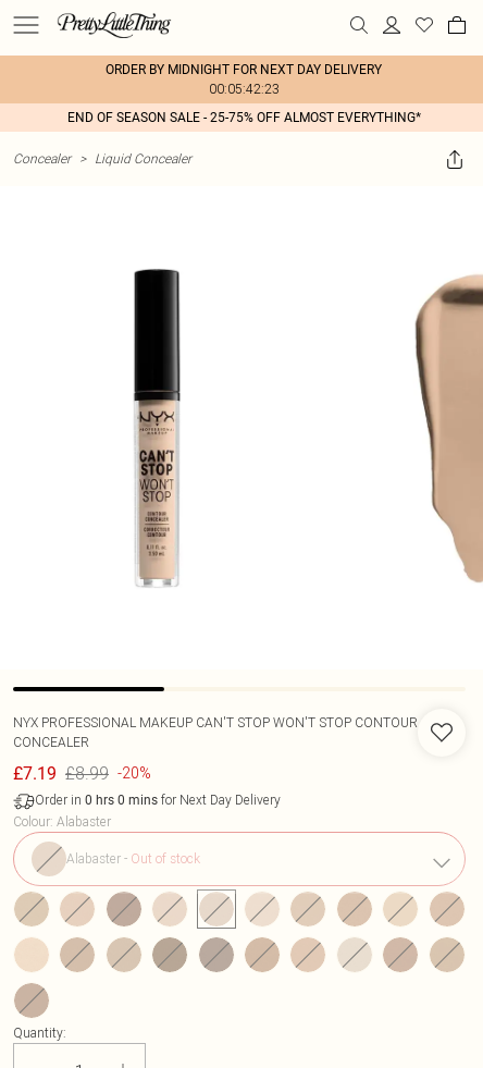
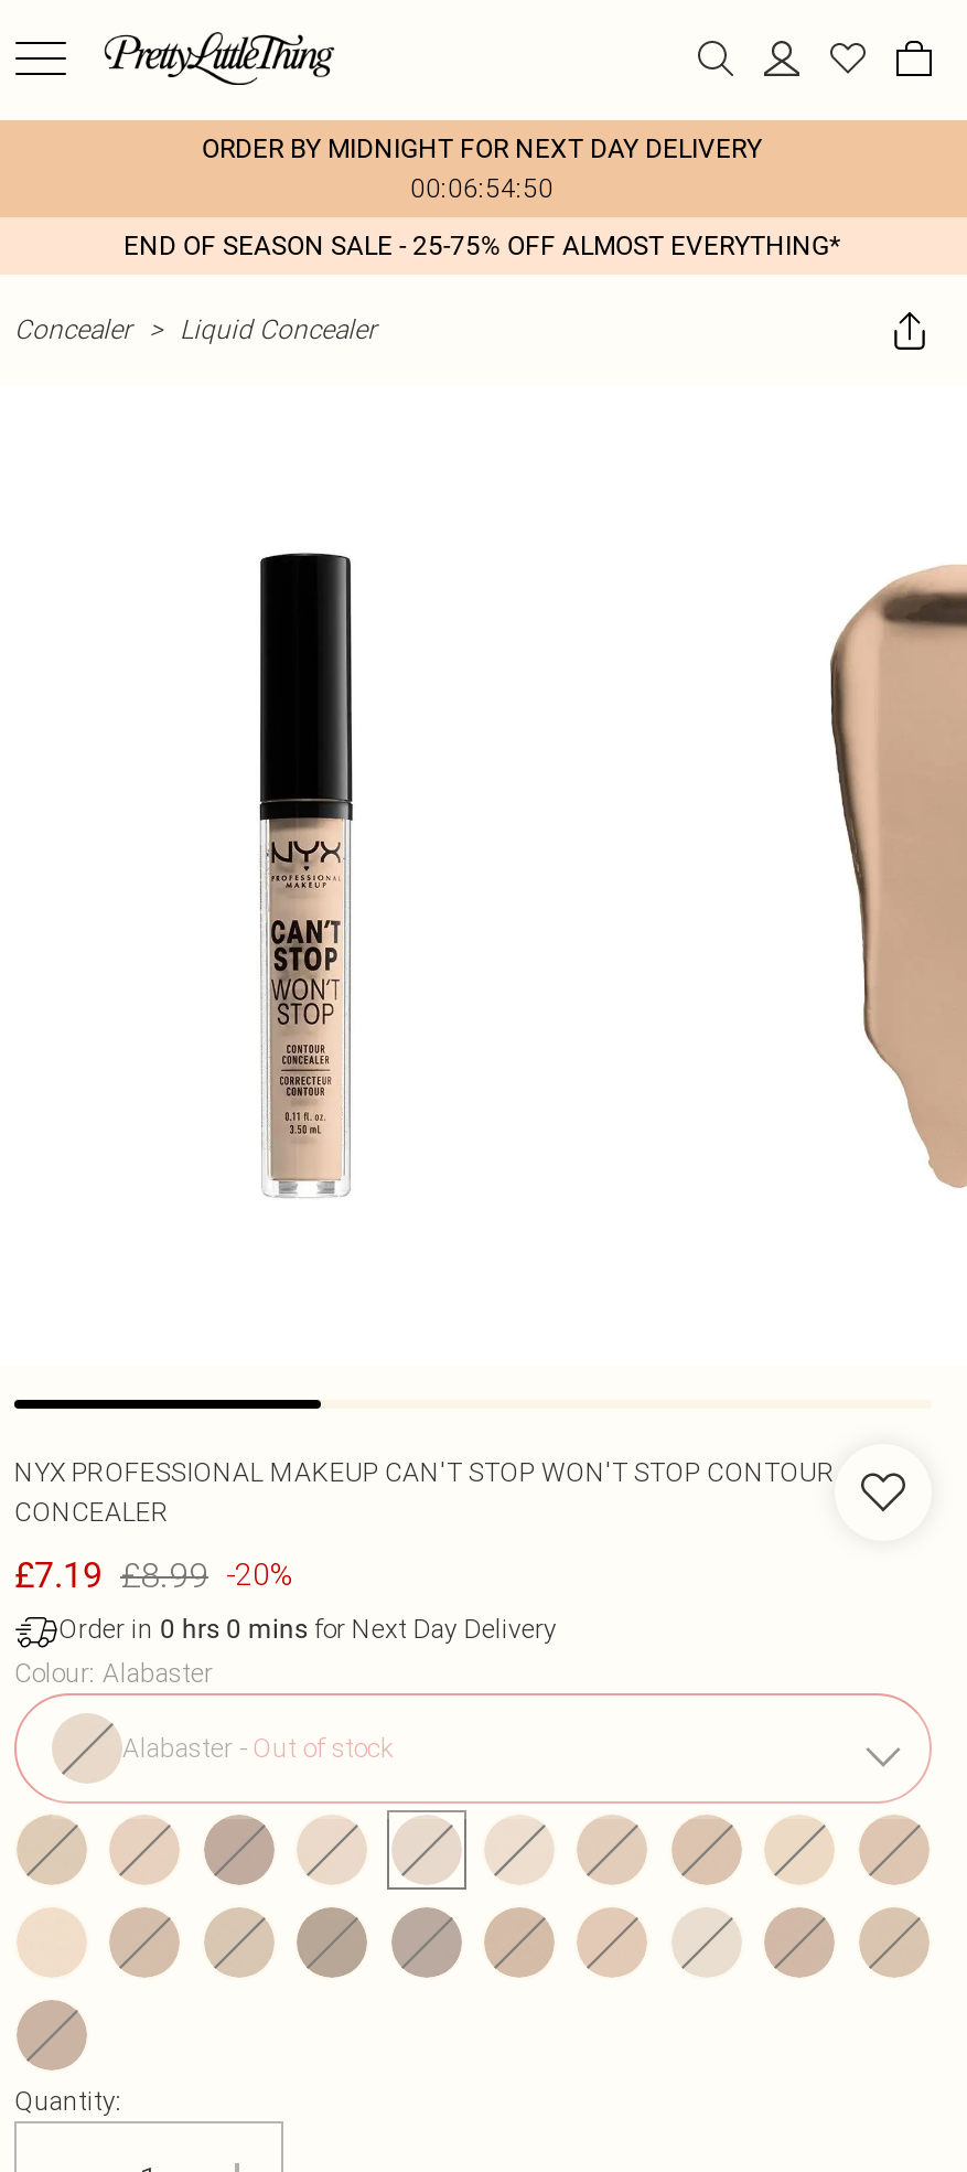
[208,81,279,97] 00:05:42:23 -> [410,171,554,204] 00:06:54:50

